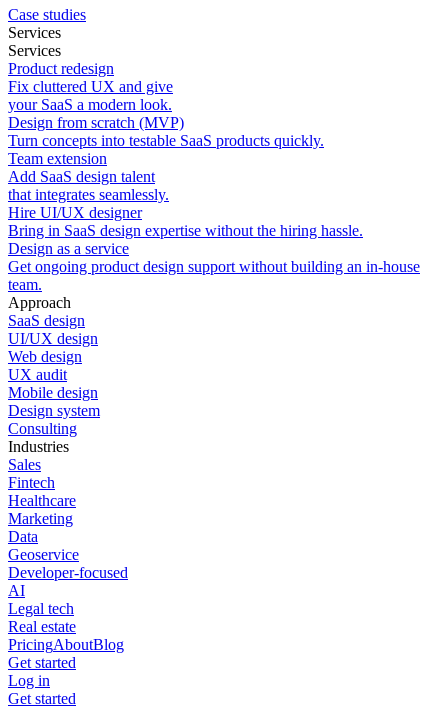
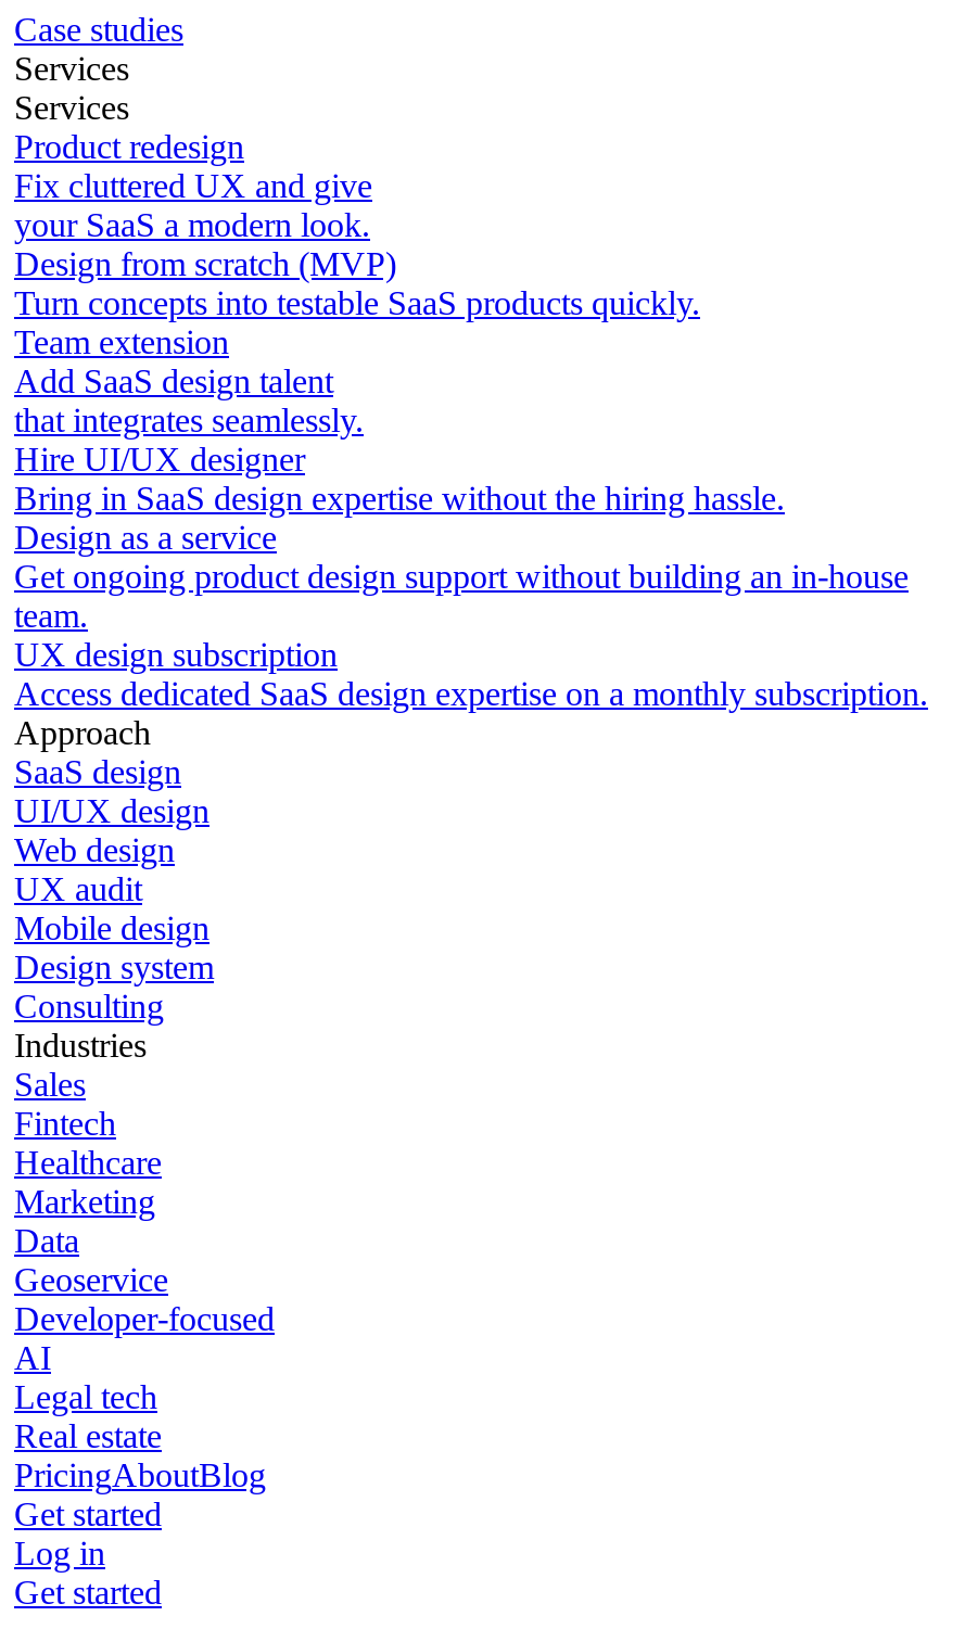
none -> [14,636,928,712] UX design subscription | Access dedicated SaaS design expertise on a monthly subscription.

